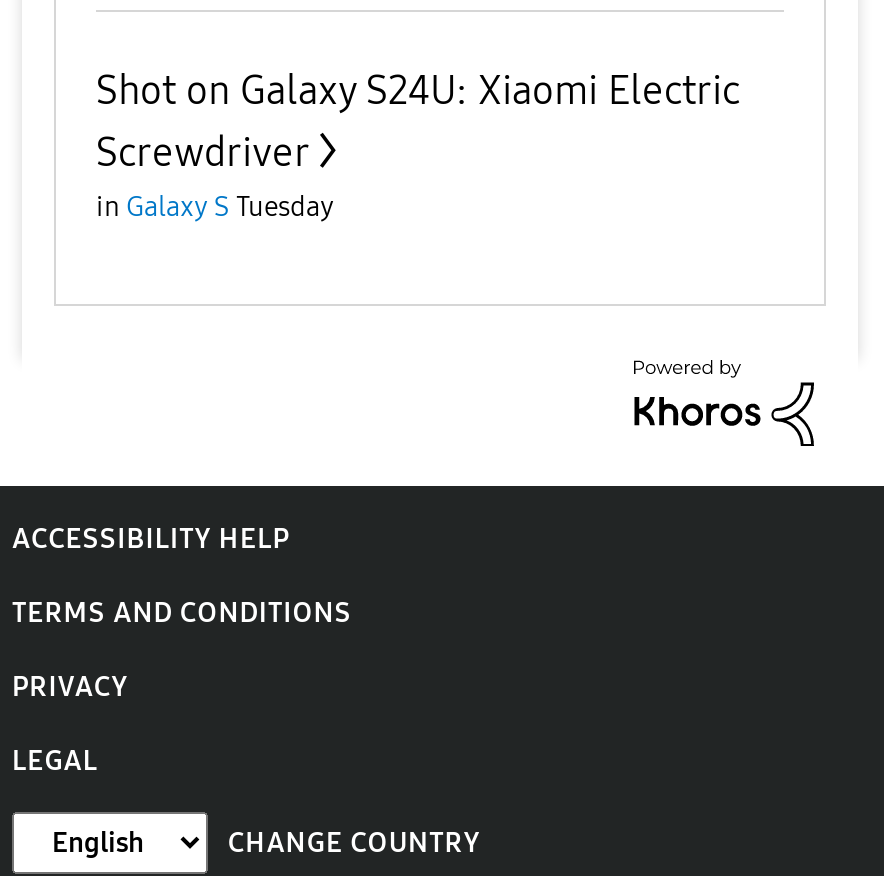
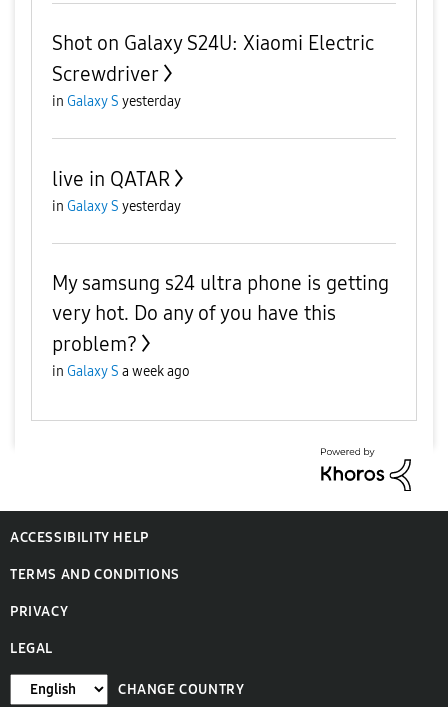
[96,190,334,224] in Galaxy S Tuesday -> [52,93,389,380] in Galaxy S yesterday | live in QATAR | in Galaxy S yesterday | My samsung s24 ultra phone is getting | very hot. Do any of you have this | problem? | in Galaxy S a week ago

